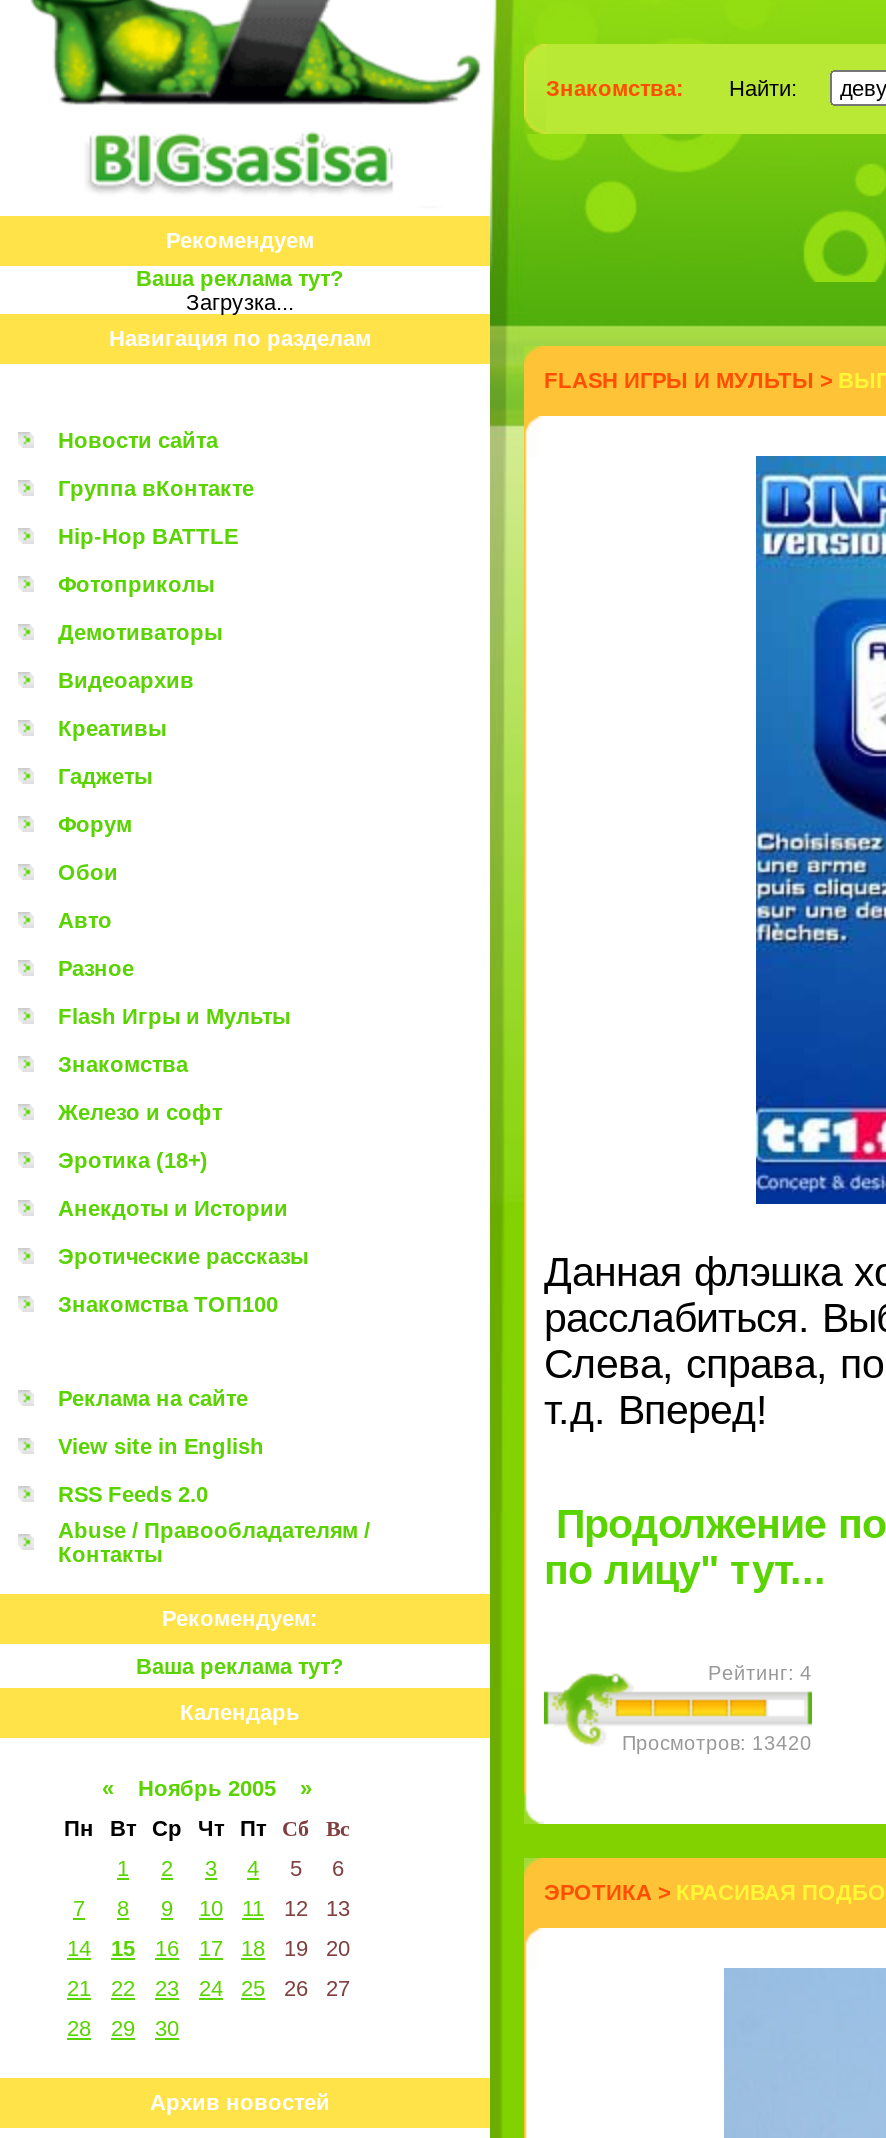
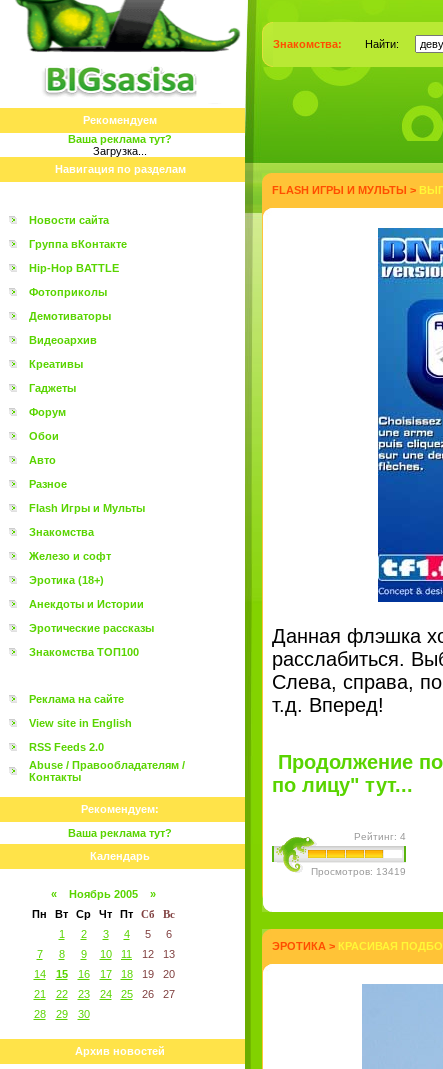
[622,1732,812,1754] Просмотров: 13420 -> [311,866,406,877] Просмотров: 13419

